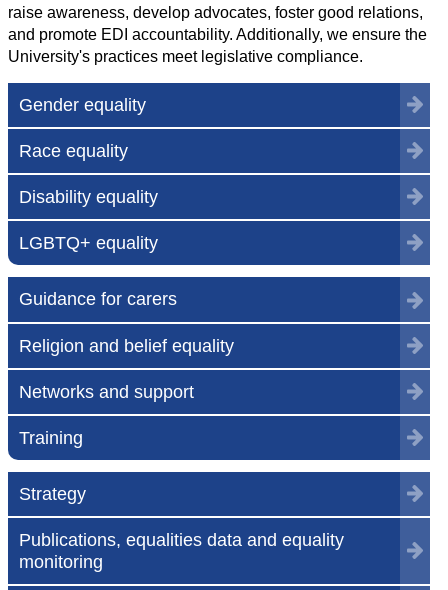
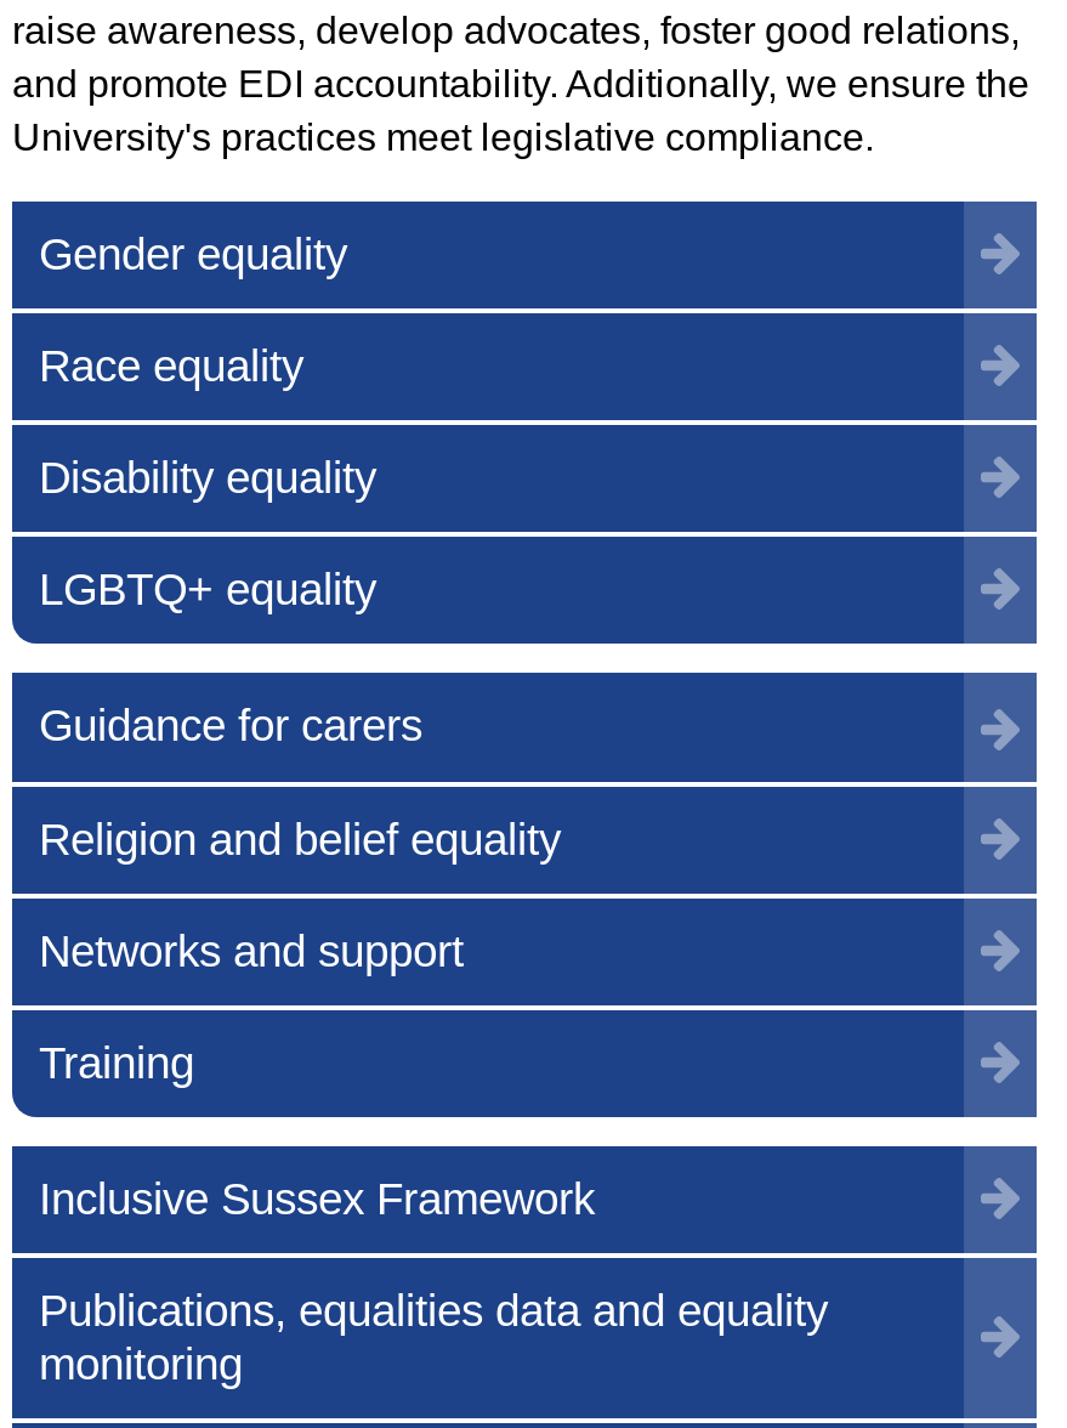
[19,483,86,504] Strategy -> [39,1172,595,1223] Inclusive Sussex Framework

